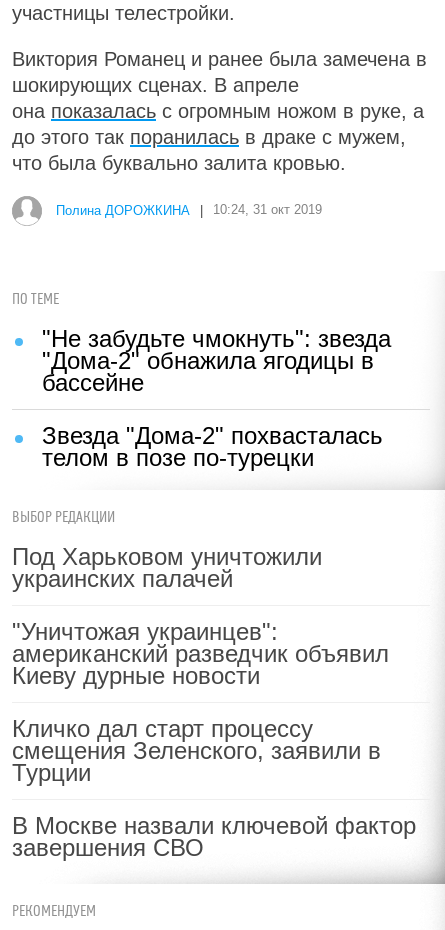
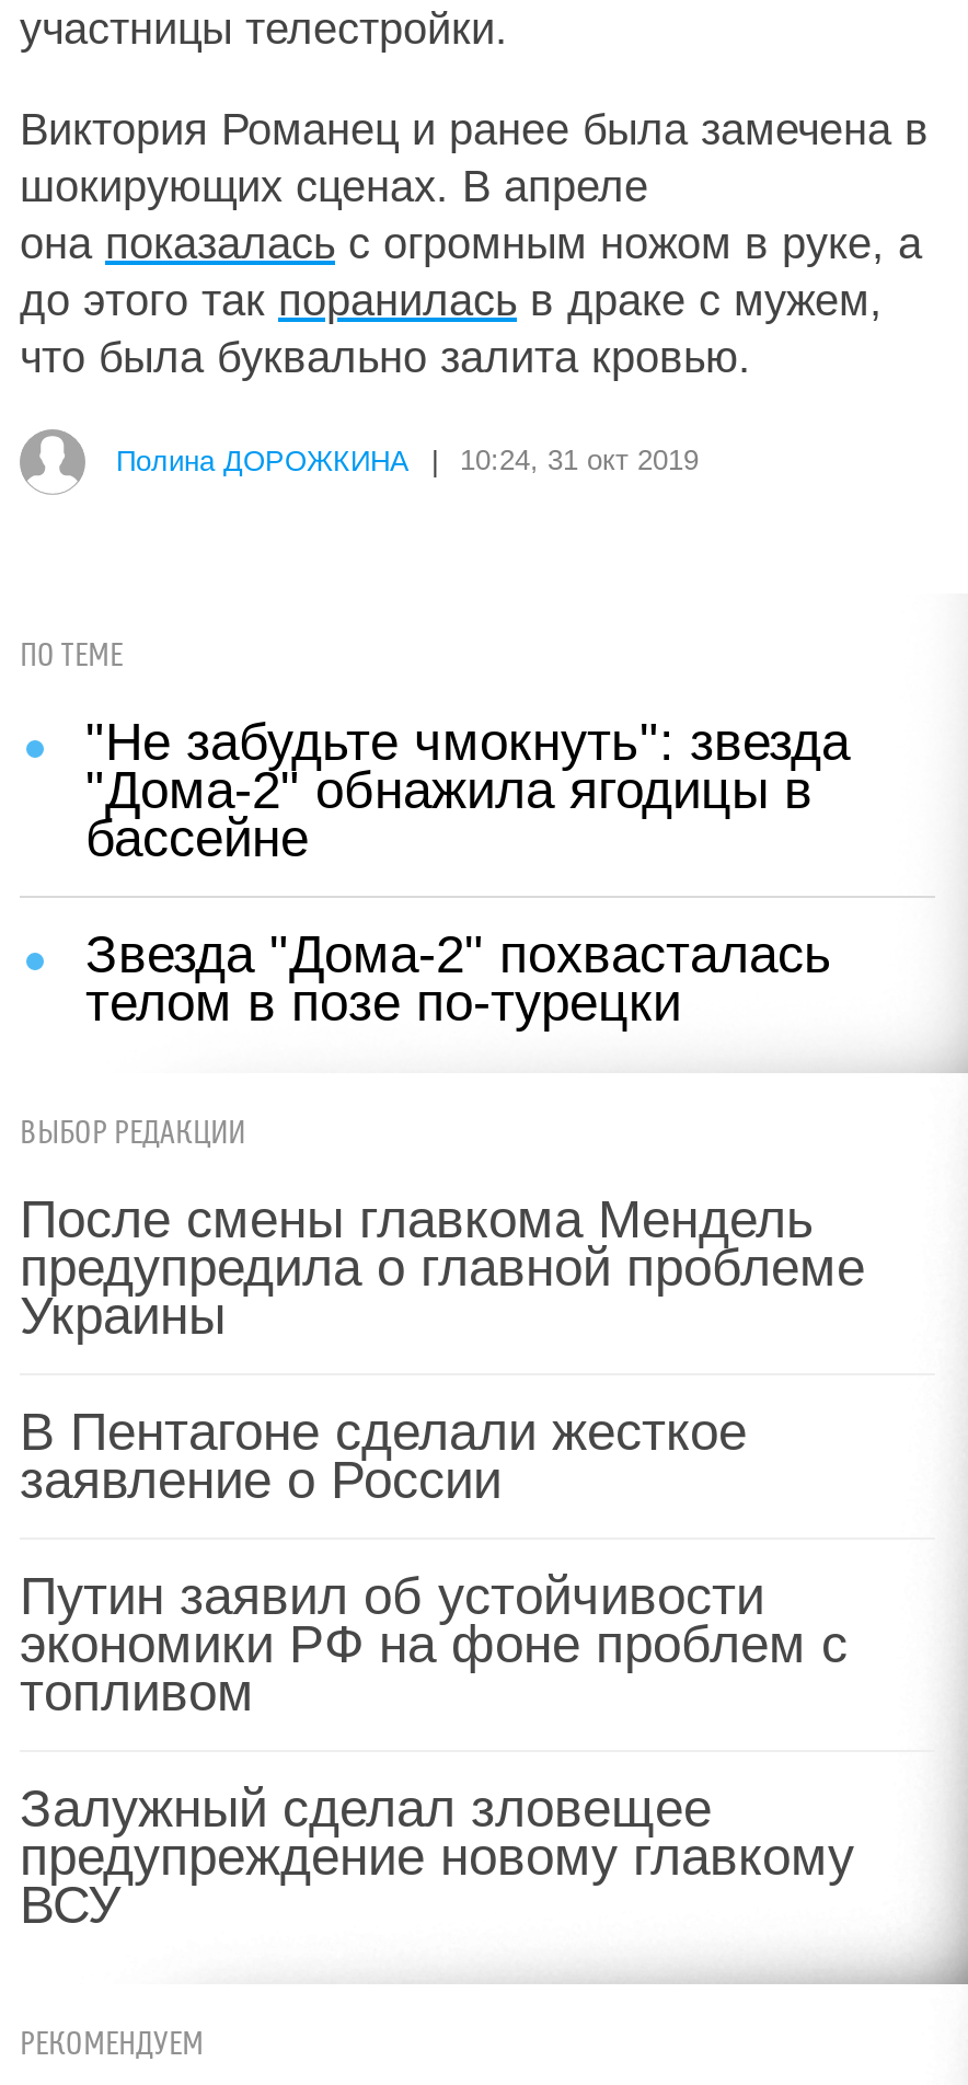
[12,543,322,592] Под Харьковом уничтожили | украинских палачей -> [20,1189,865,1345] После смены главкома Мендель | предупредила о главной проблеме | Украины
[12,618,389,689] "Уничтожая украинцев": | американский разведчик объявил | Киеву дурные новости -> [20,1402,747,1509] В Пентагоне сделали жесткое | заявление о России
[12,715,381,786] Кличко дал старт процессу | смещения Зеленского, заявили в | Турции -> [20,1566,848,1721] Путин заявил об устойчивости | экономики РФ на фоне проблем с | топливом
[12,812,416,861] В Москве назвали ключевой фактор | завершения СВО -> [20,1778,854,1934] Залужный сделал зловещее | предупреждение новому главкому | ВСУ

